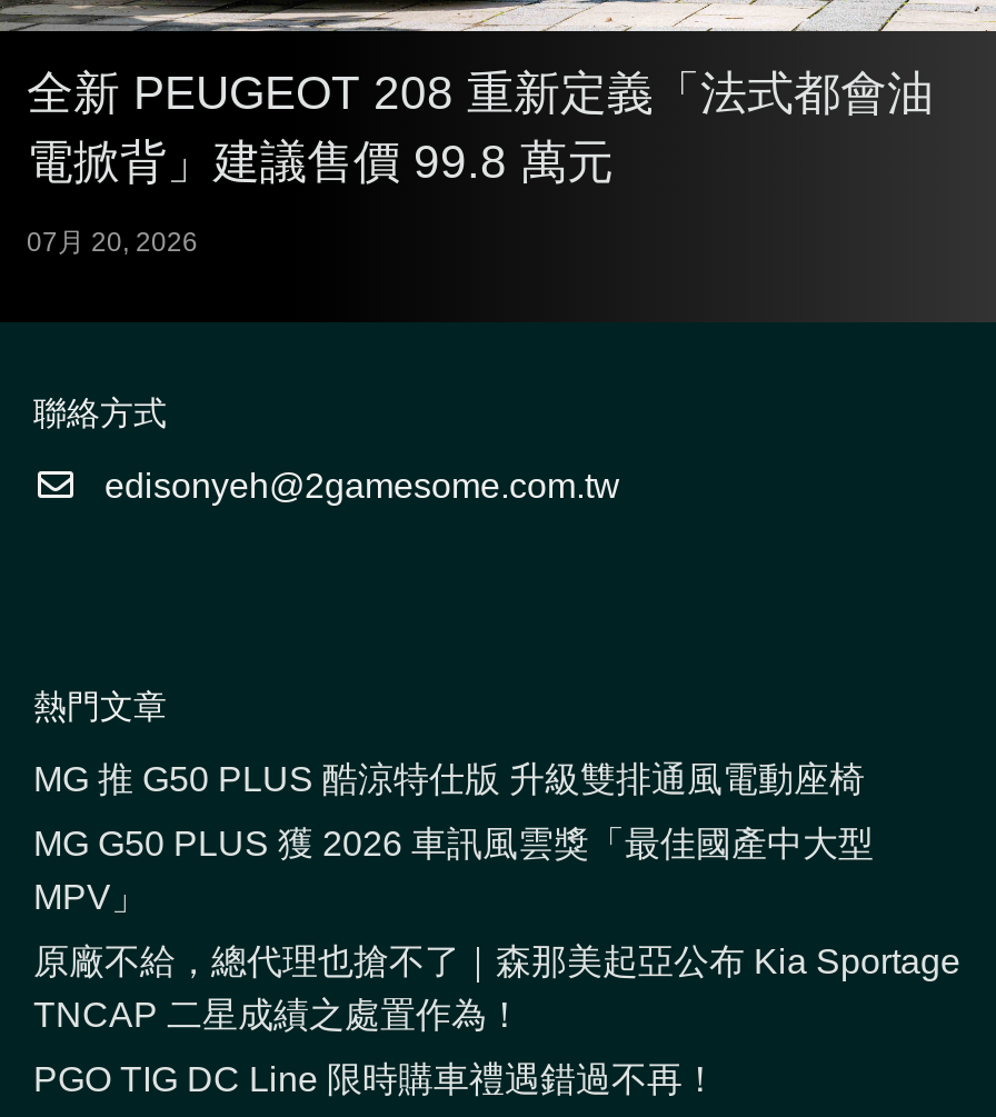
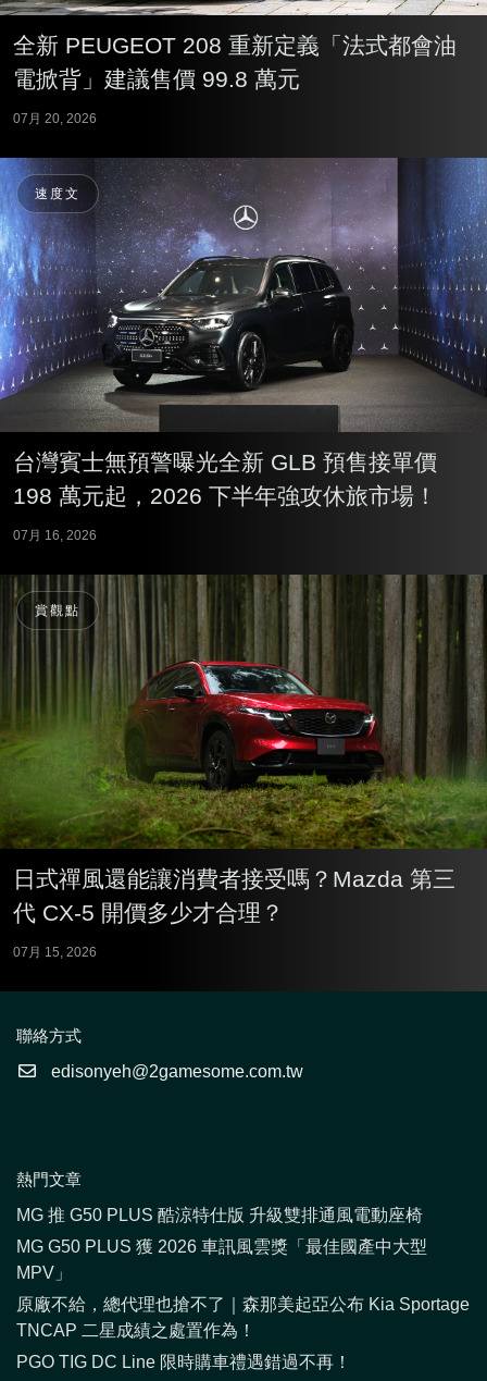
none -> [3,157,484,849] [image] | 速度文
none -> [13,449,437,543] 台灣賓士無預警曝光全新 GLB 預售接單價 | 198 萬元起，2026 下半年強攻休旅市場！ | 07月 16, 2026
none -> [13,866,455,960] 日式禪風還能讓消費者接受嗎？Mazda 第三 | 代 CX-5 開價多少才合理？ | 07月 15, 2026
none -> [35,603,80,618] 賞觀點

